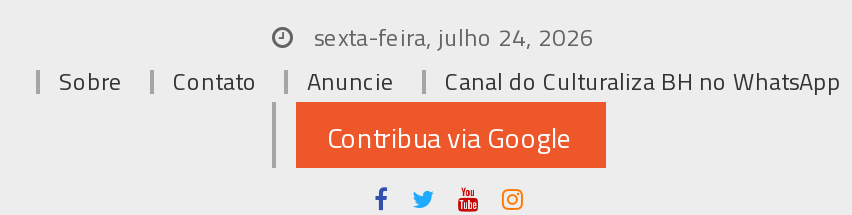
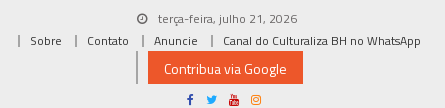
[308,18,594,56] sexta-feira, julho 24, 2026 -> [154,9,296,28] terça-feira, julho 21, 2026

